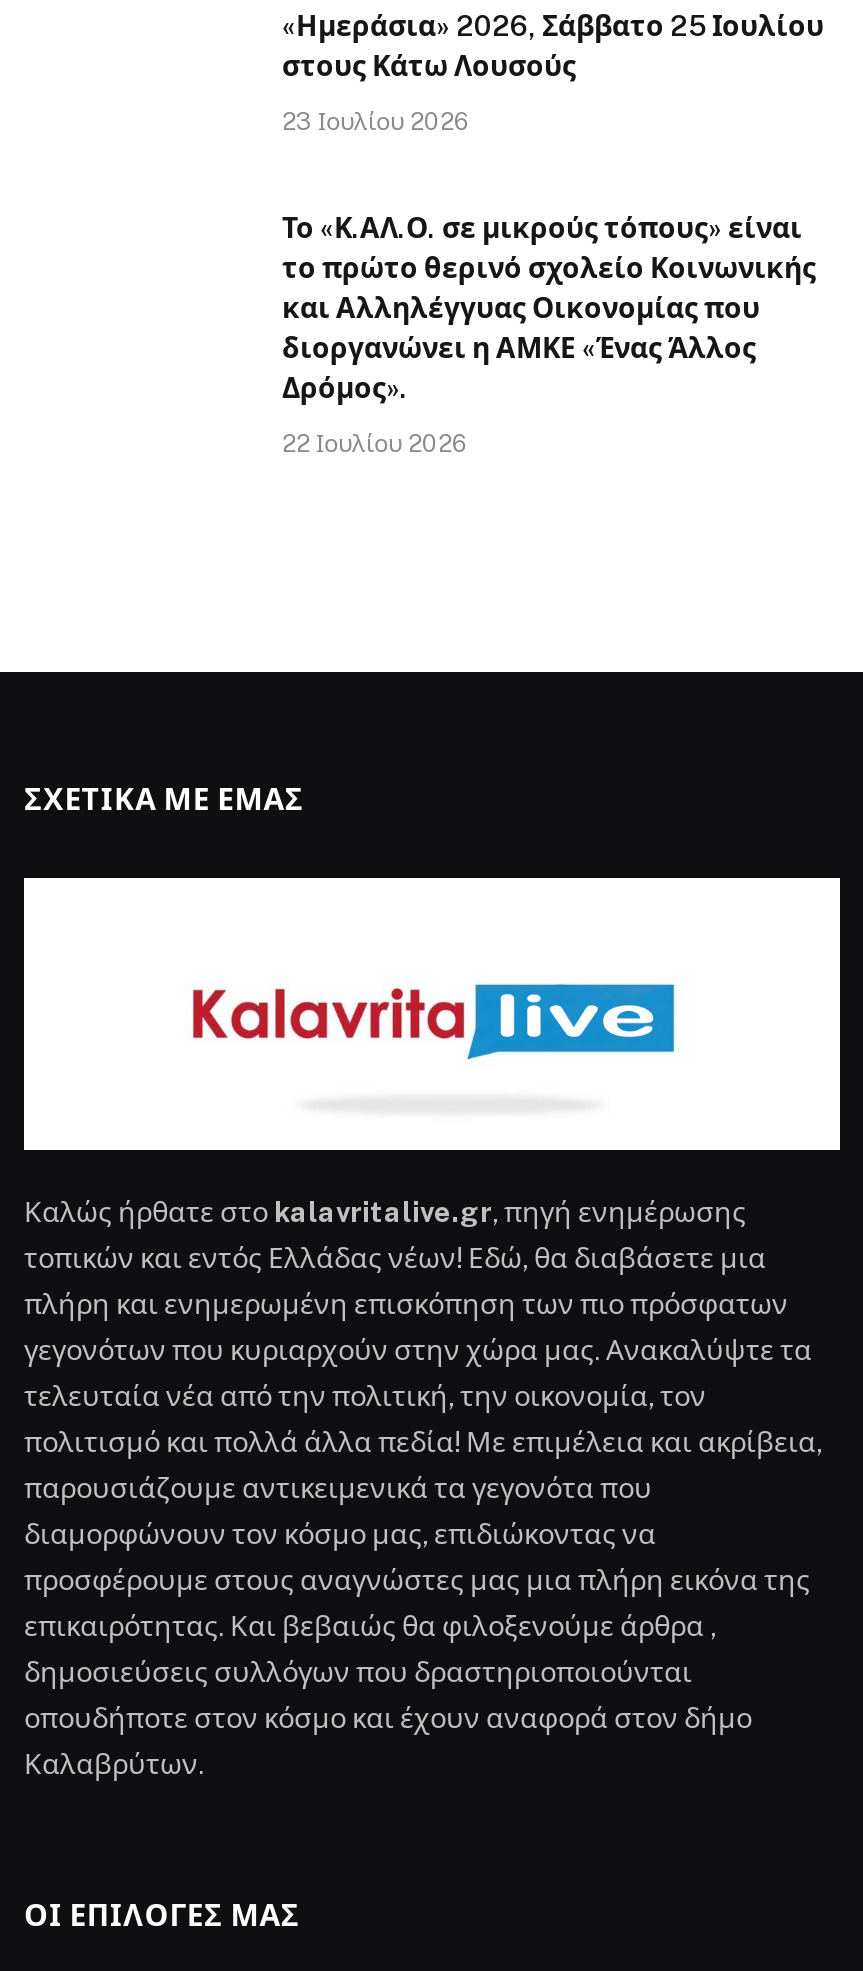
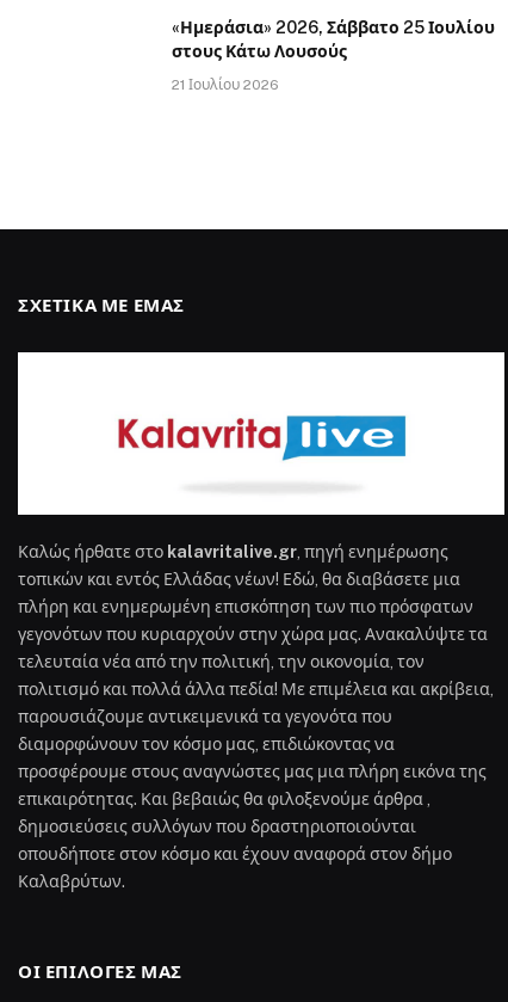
[282,109,816,459] 23 Ιουλίου 2026 | Το «Κ.ΑΛ.Ο. σε μικρούς τόπους» είναι | το πρώτο θερινό σχολείο Κοινωνικής | και Αλληλέγγυας Οικονομίας που | διοργανώνει η ΑΜΚΕ «Ένας Άλλος | Δρόμος». | 22 Ιουλίου 2026 -> [172,76,279,93] 21 Ιουλίου 2026

